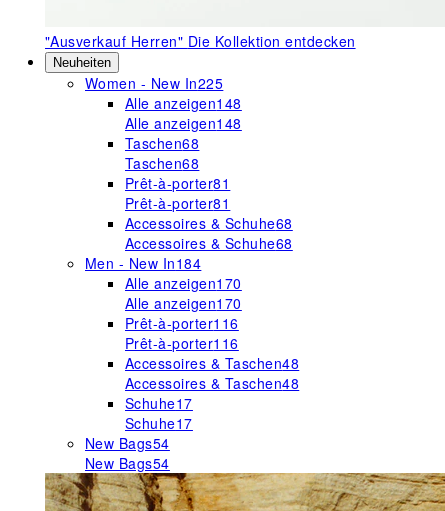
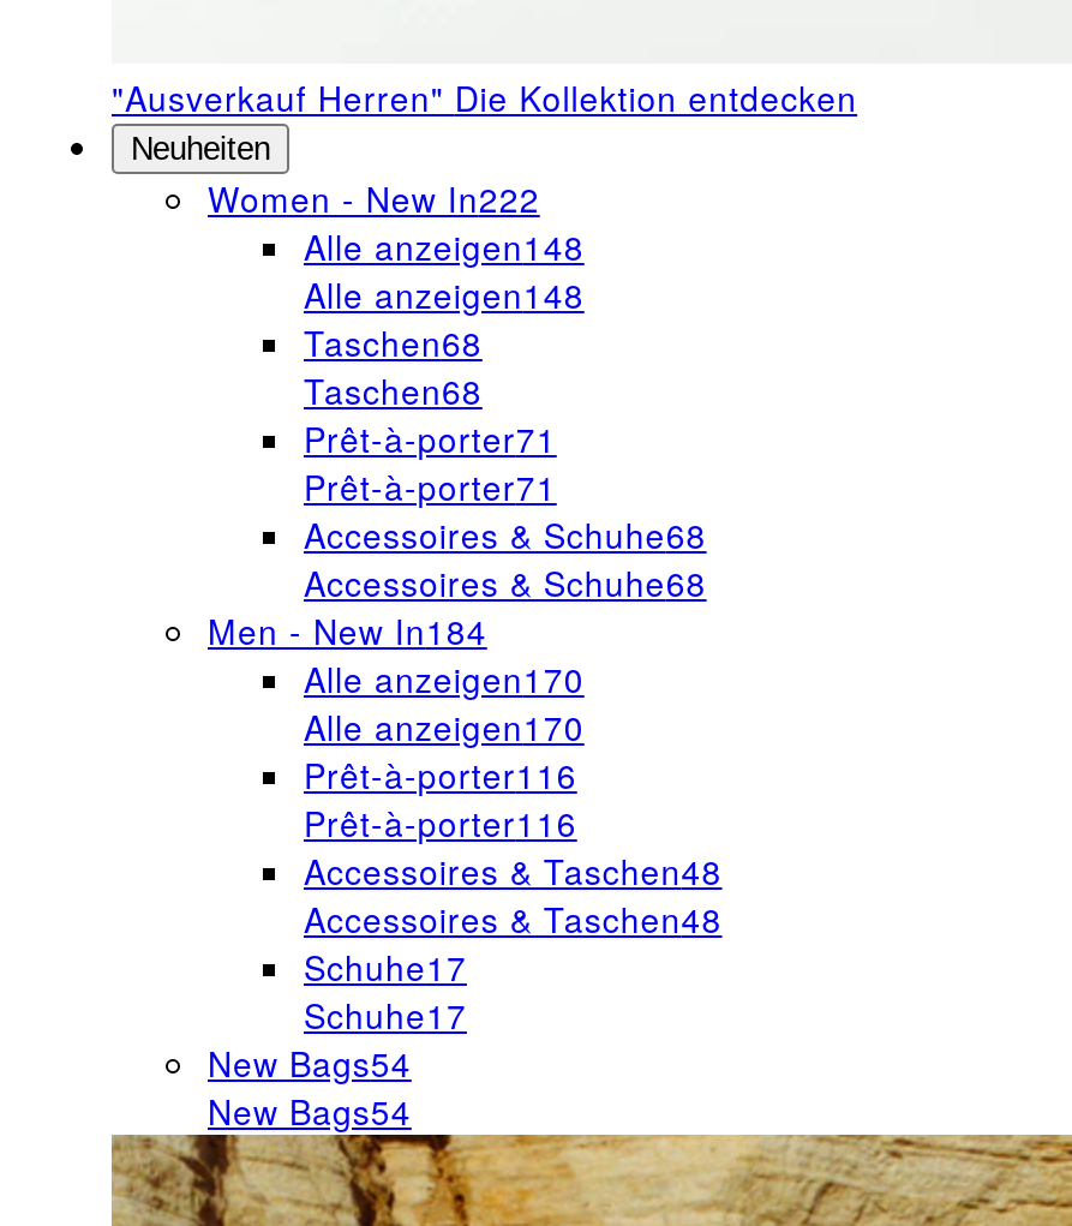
[85,73,223,93] Women - New In225 -> [208,174,540,222] Women - New In222
[125,173,230,193] Prêt-à-porter81 -> [304,414,557,462] Prêt-à-porter71
[125,193,230,213] Prêt-à-porter81 -> [304,462,557,510] Prêt-à-porter71

